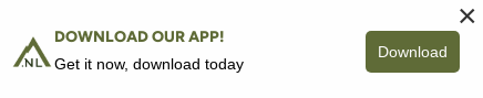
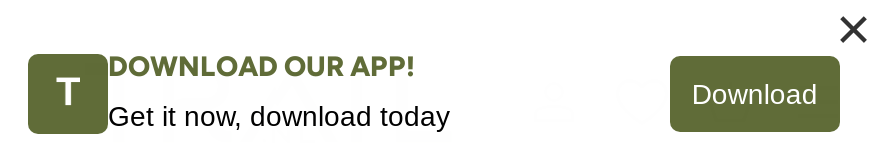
[10,30,54,74] [image] -> [26,52,110,136] [image]

